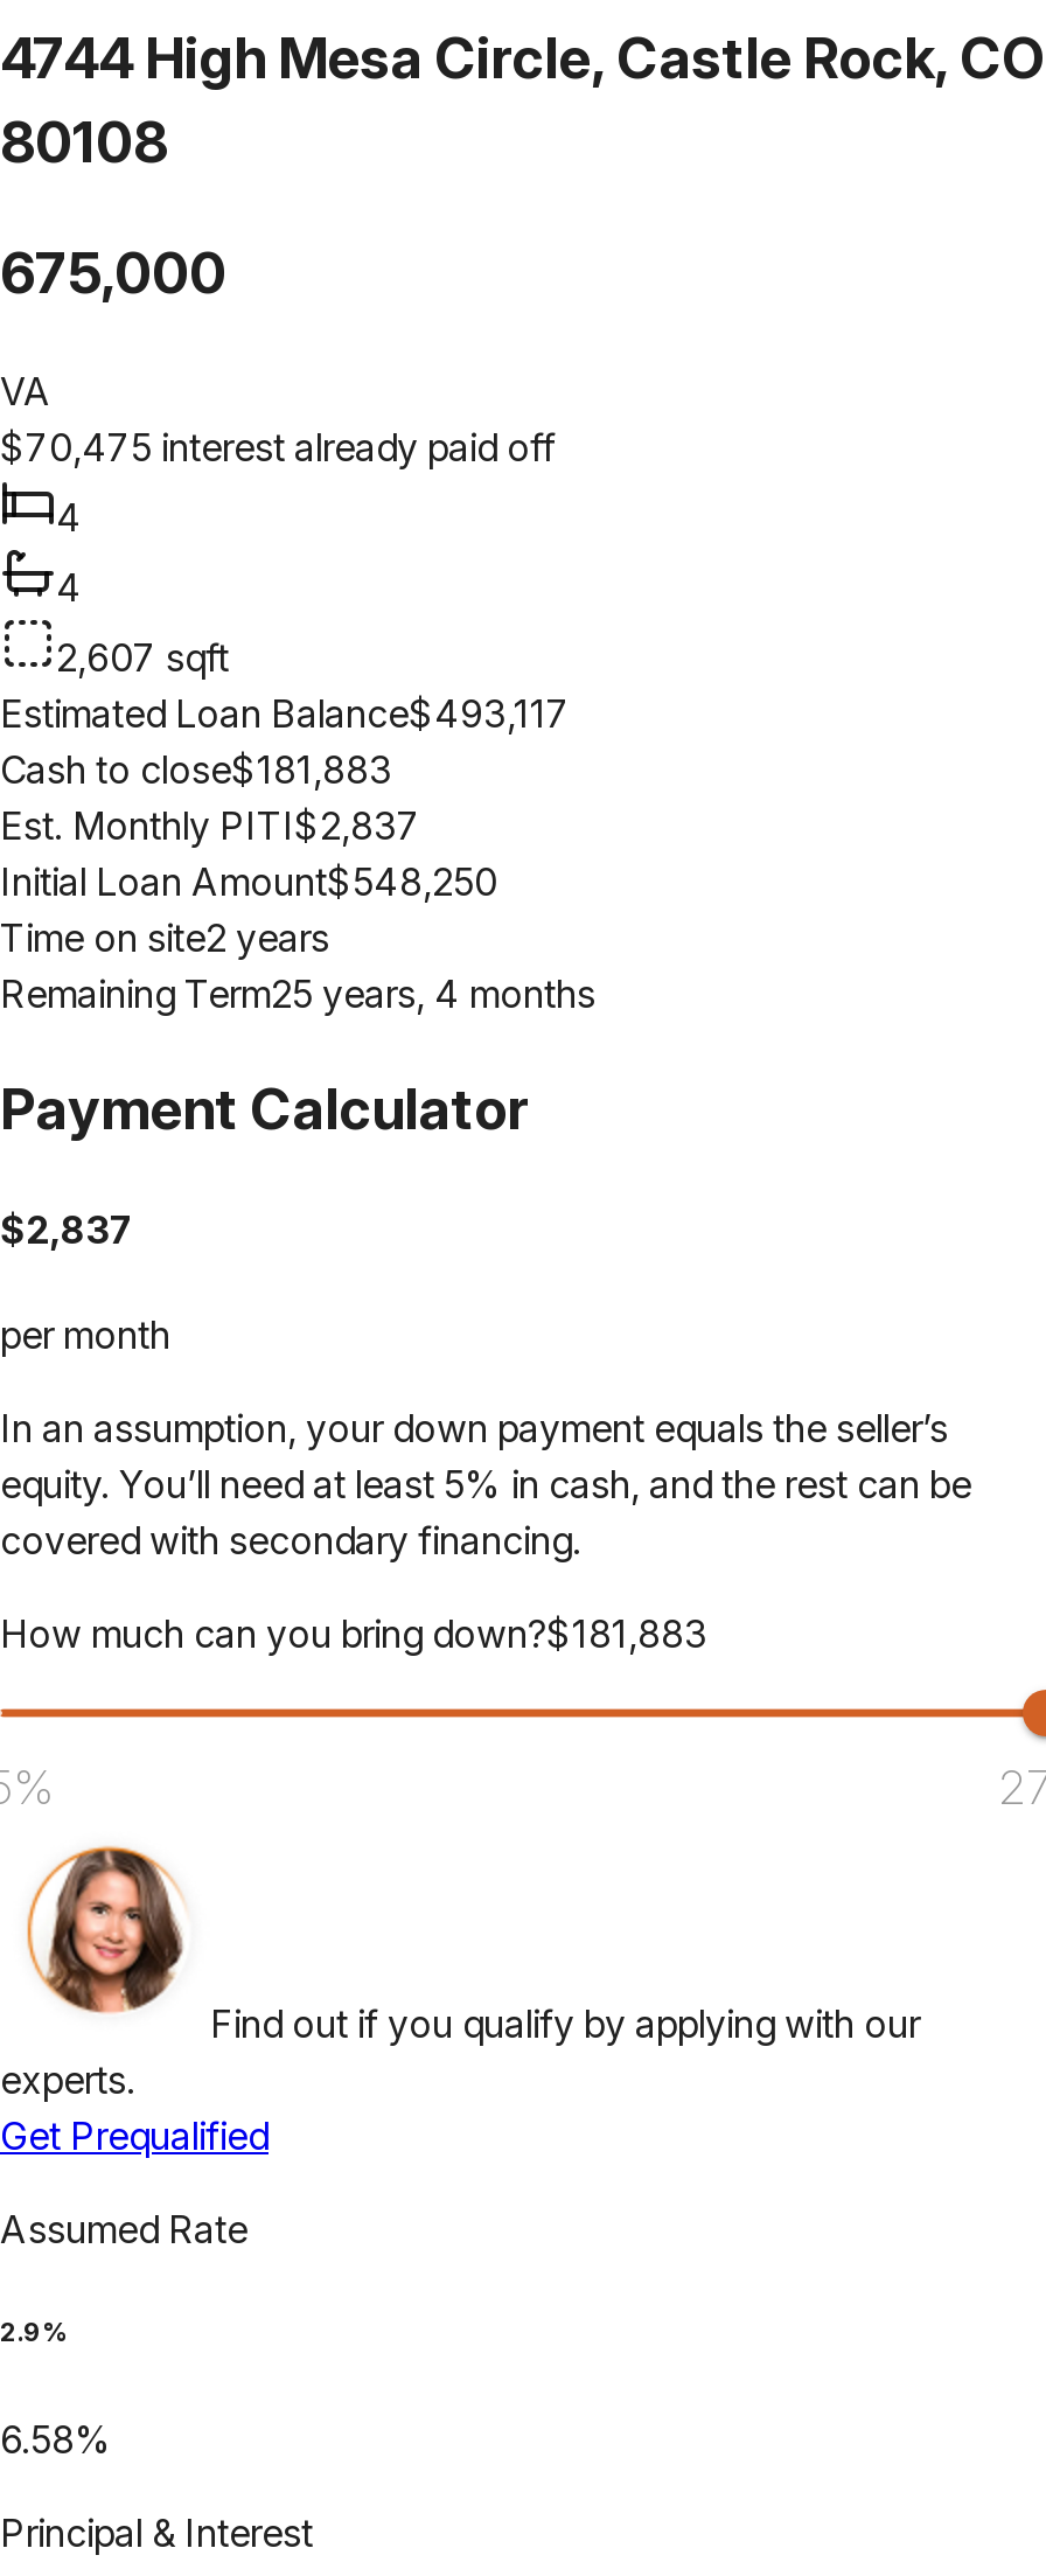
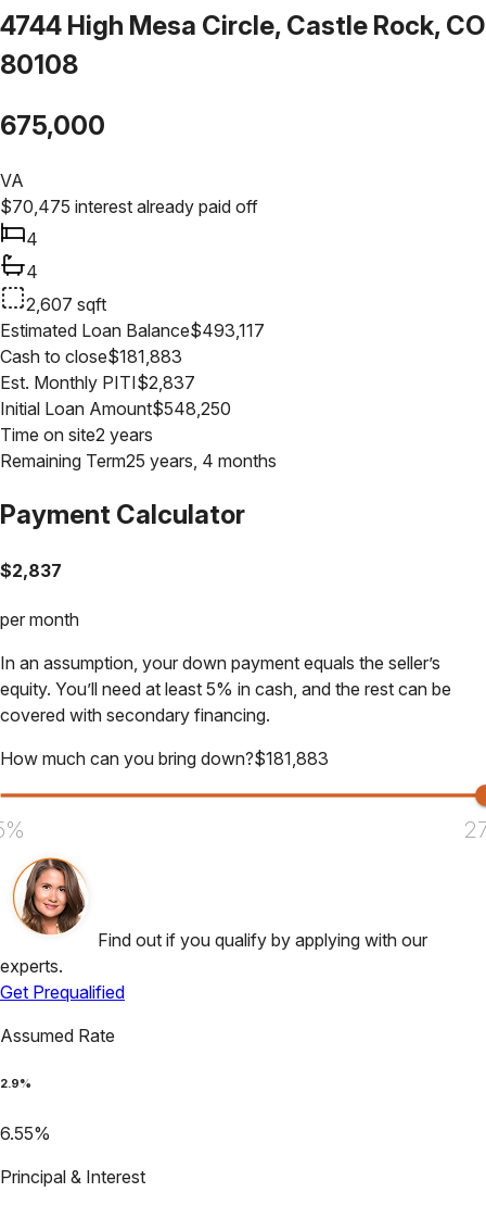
[0,2416,112,2463] 6.58% -> [0,1123,51,1144] 6.55%

